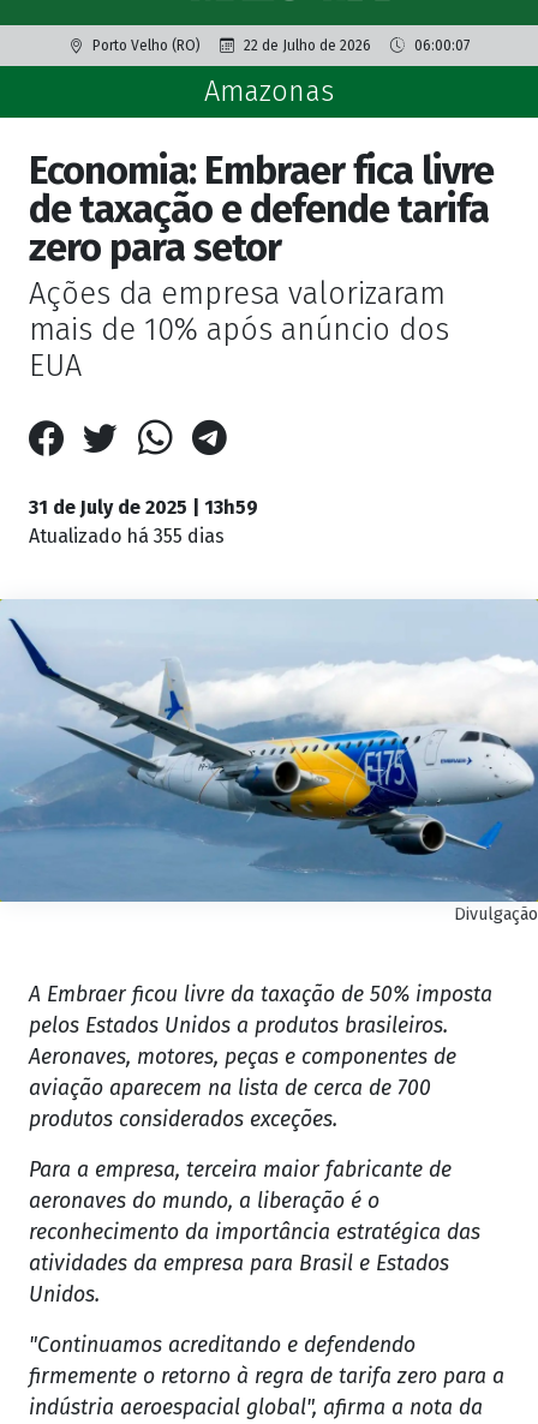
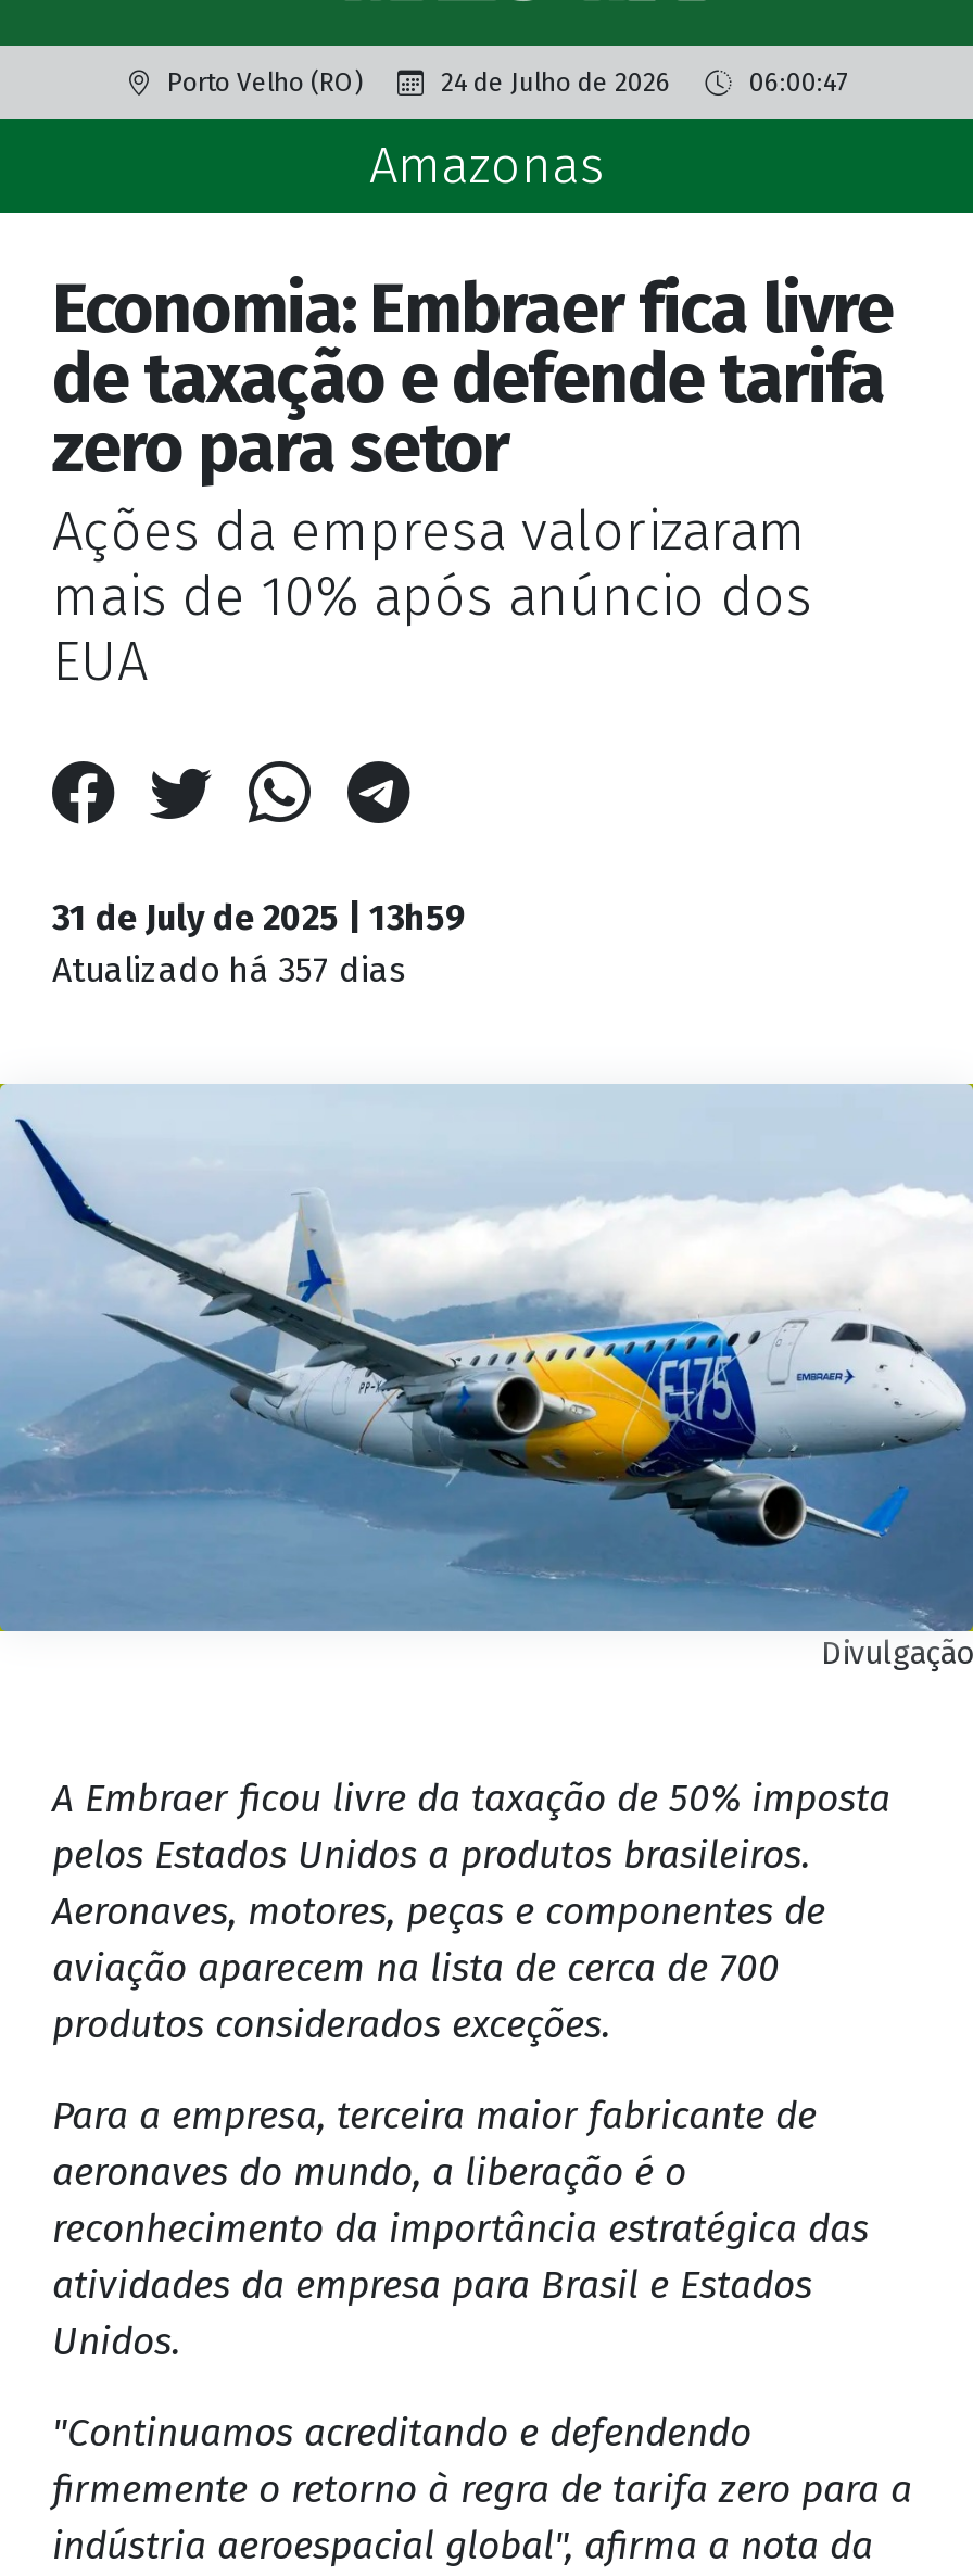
[243,37,370,54] 22 de Julho de 2026 -> [441,67,671,98] 24 de Julho de 2026
[414,37,469,54] 06:00:07 -> [749,67,847,98] 06:00:47
[29,525,225,548] Atualizado há 355 dias -> [52,949,406,990] Atualizado há 357 dias

